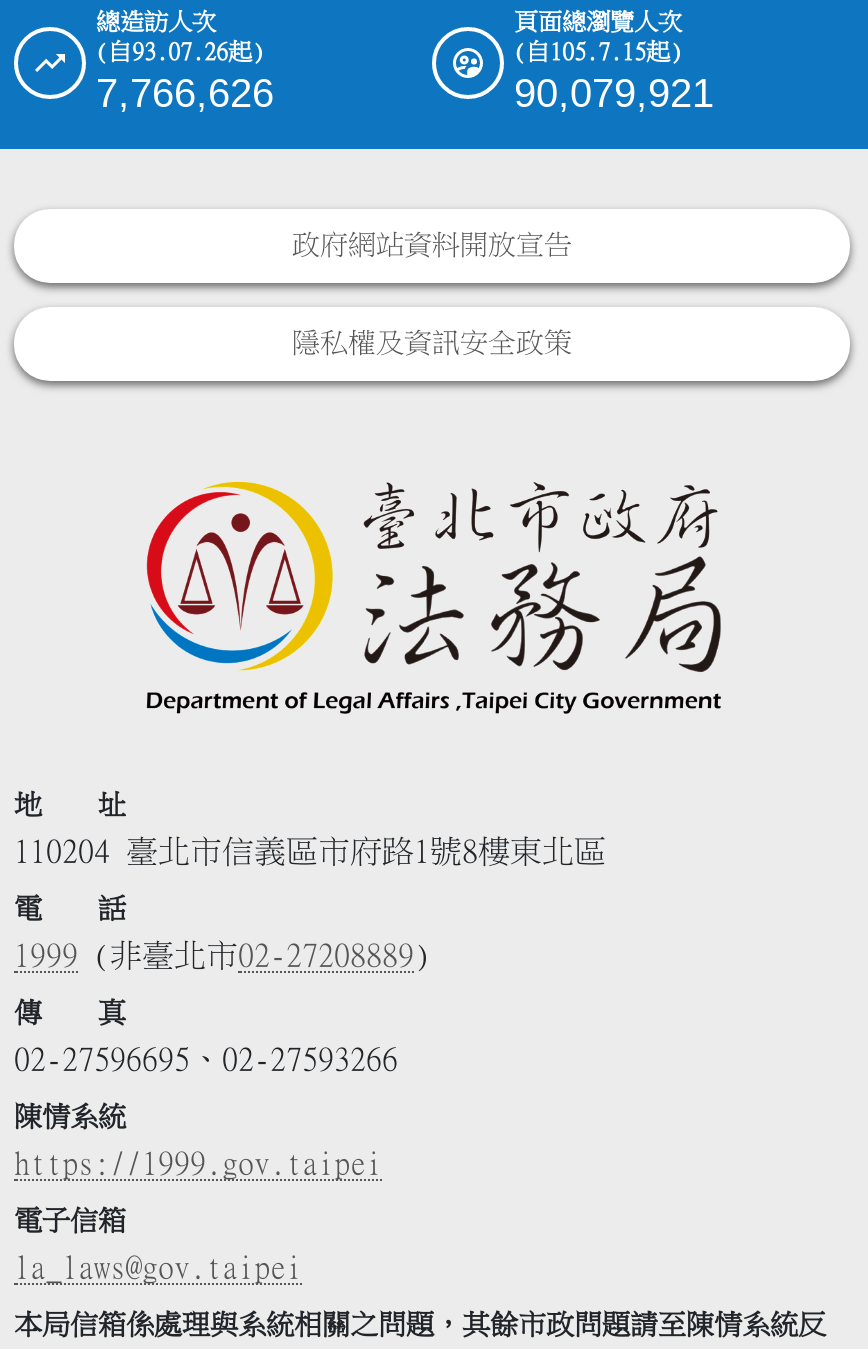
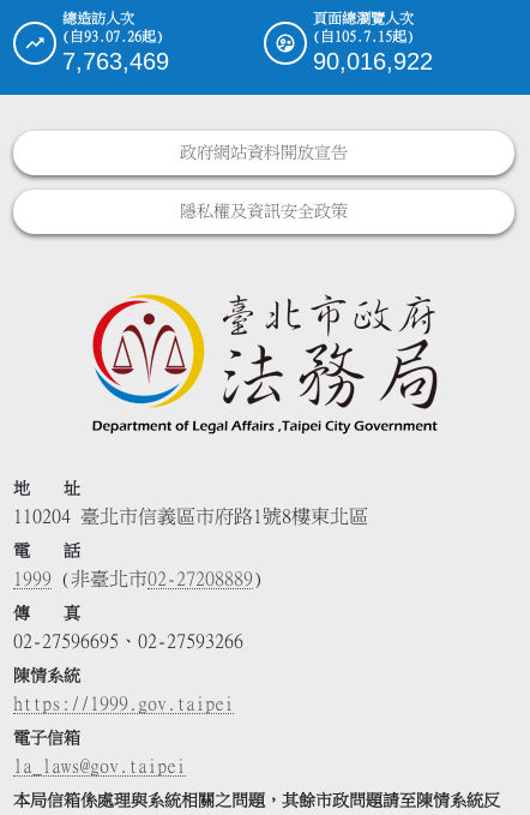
[96,72,274,116] 7,766,626 -> [62,48,169,75] 7,763,469
[514,72,714,116] 90,079,921 -> [313,48,433,75] 90,016,922

